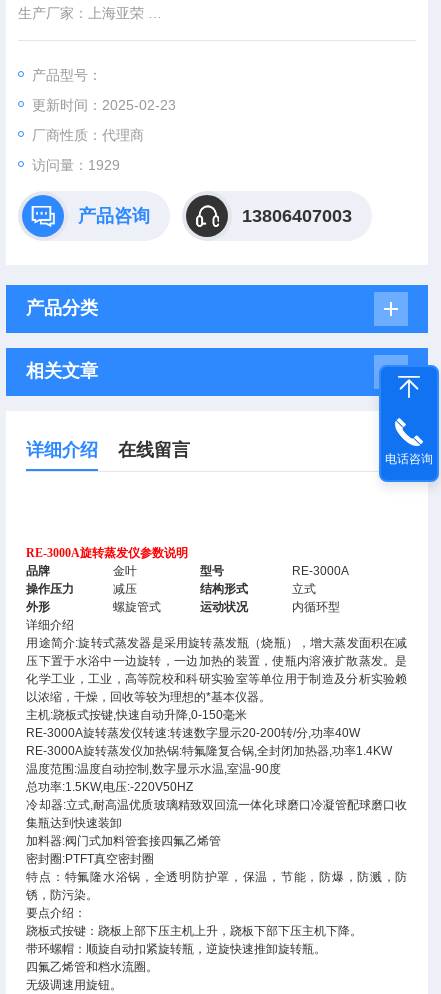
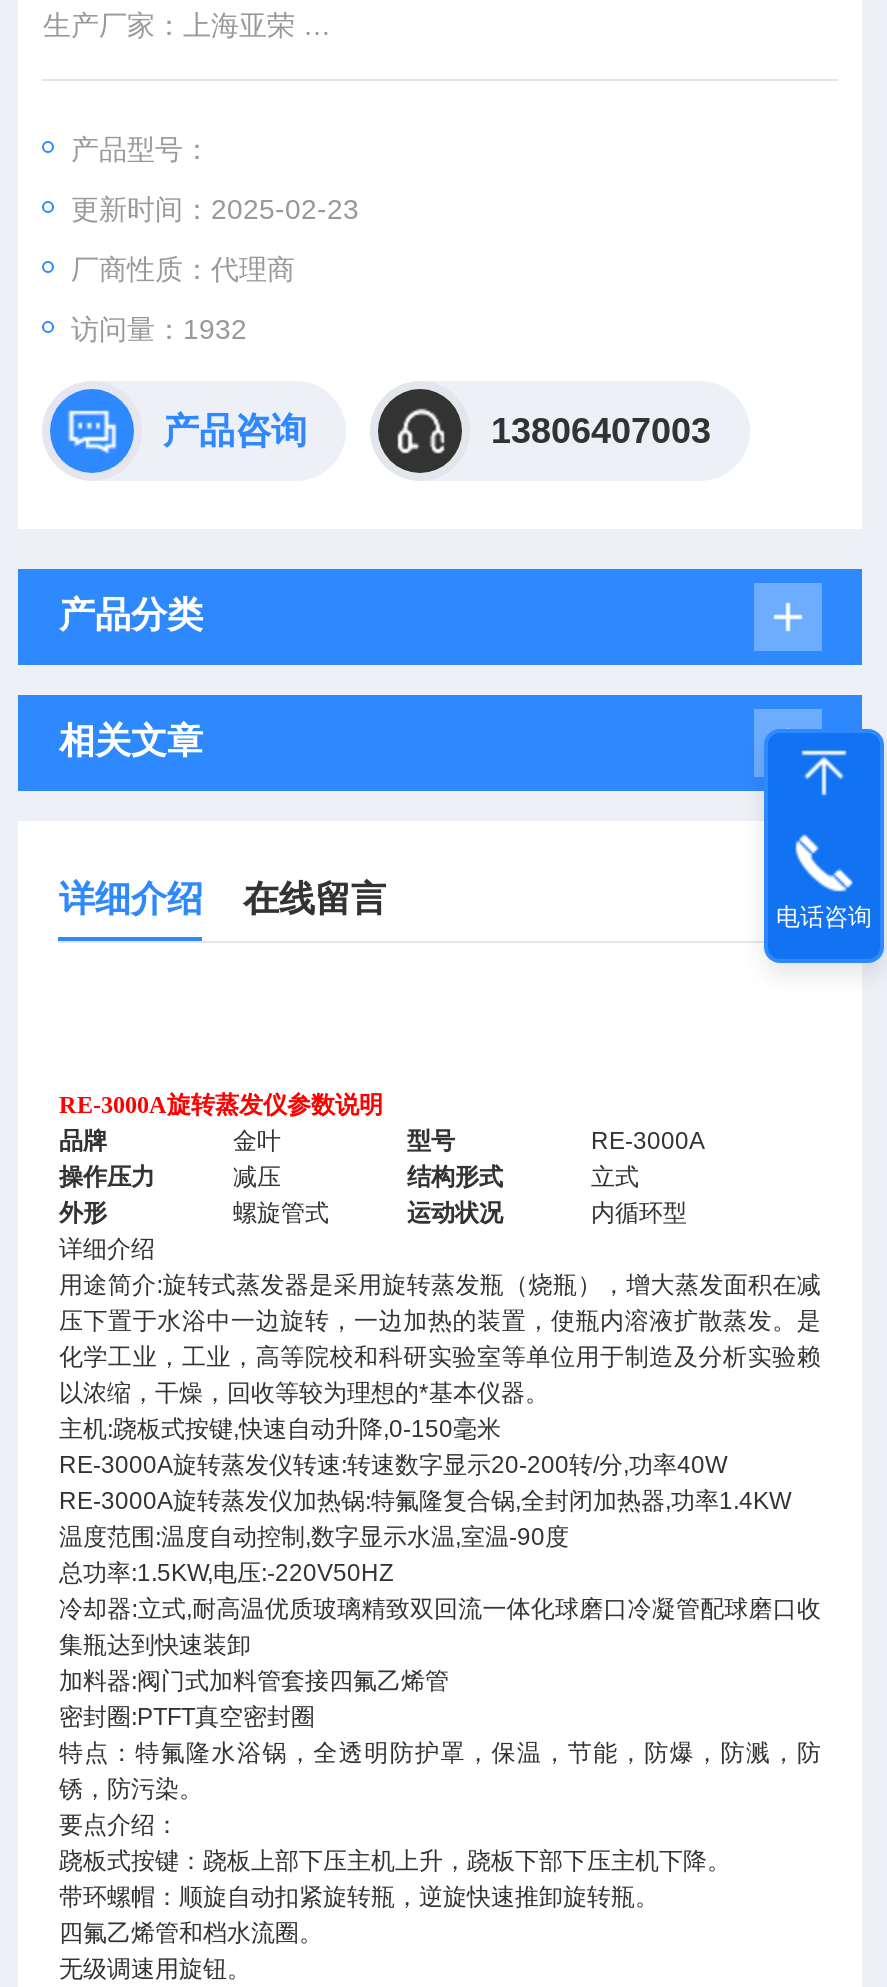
[32,157,120,173] 访问量：1929 -> [71,313,247,345] 访问量：1932

